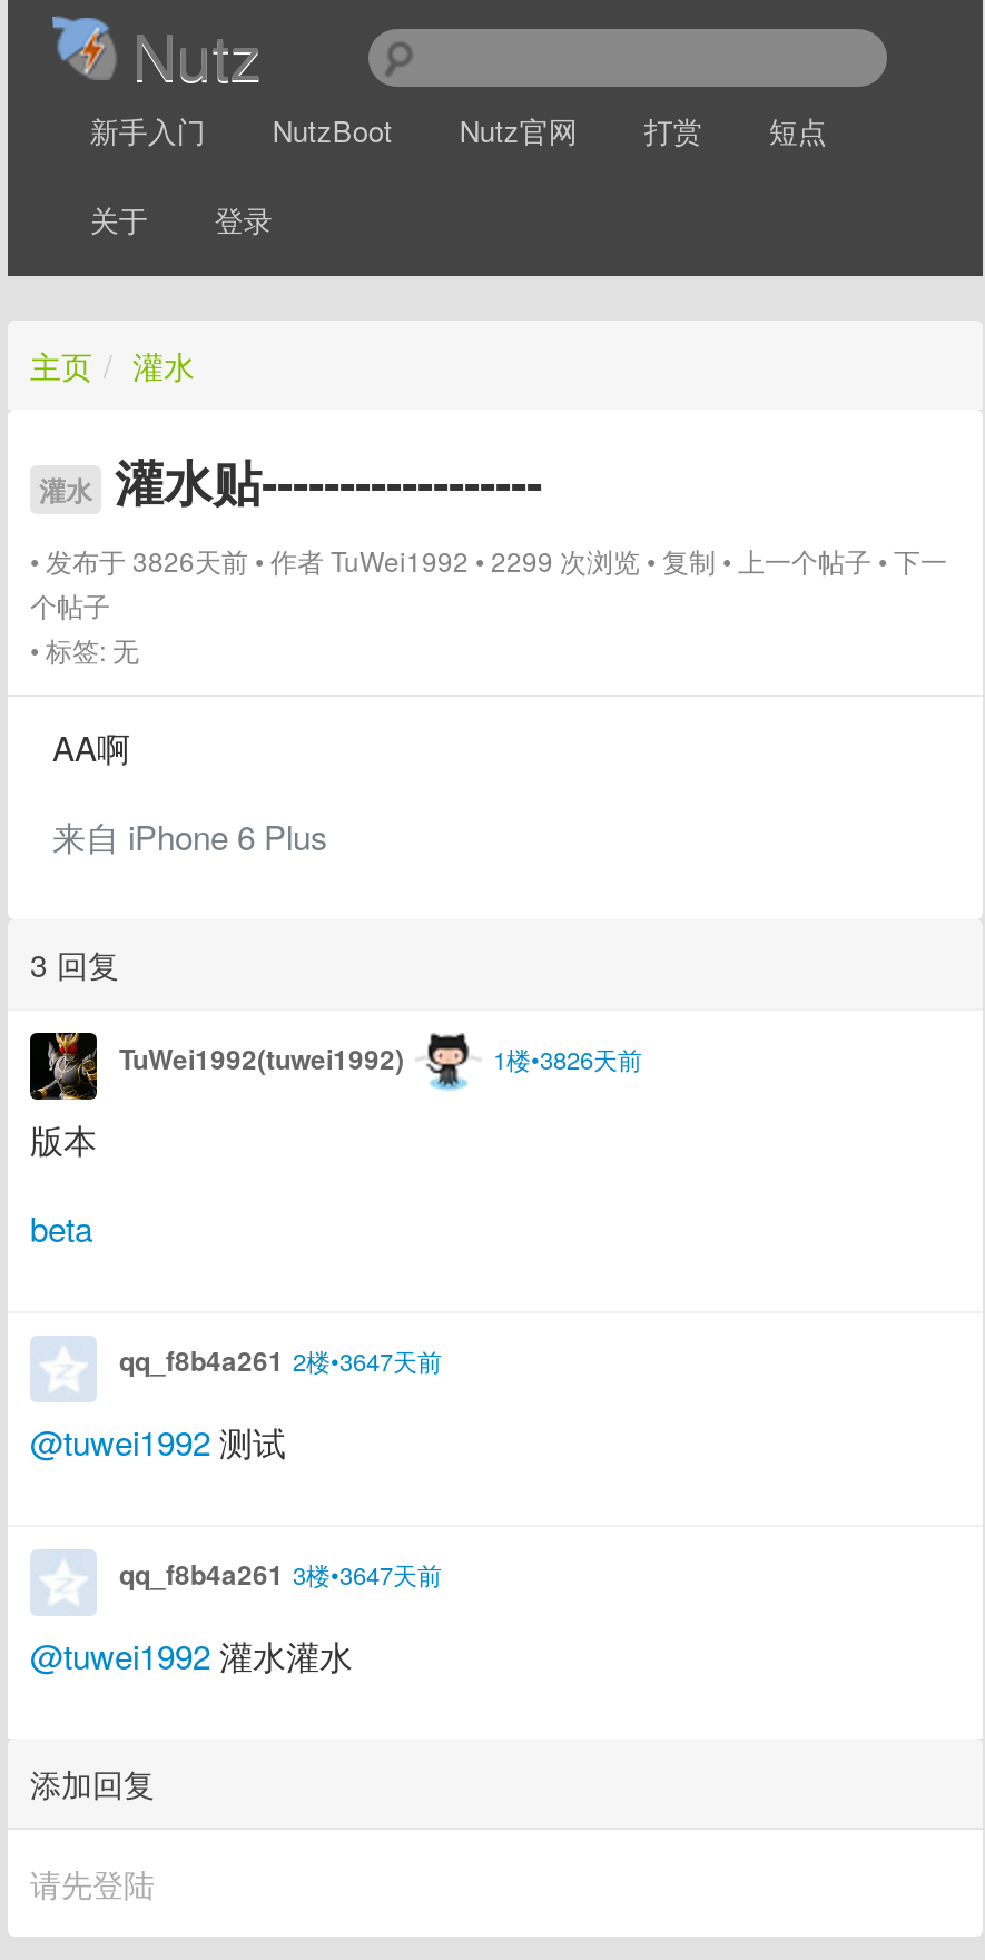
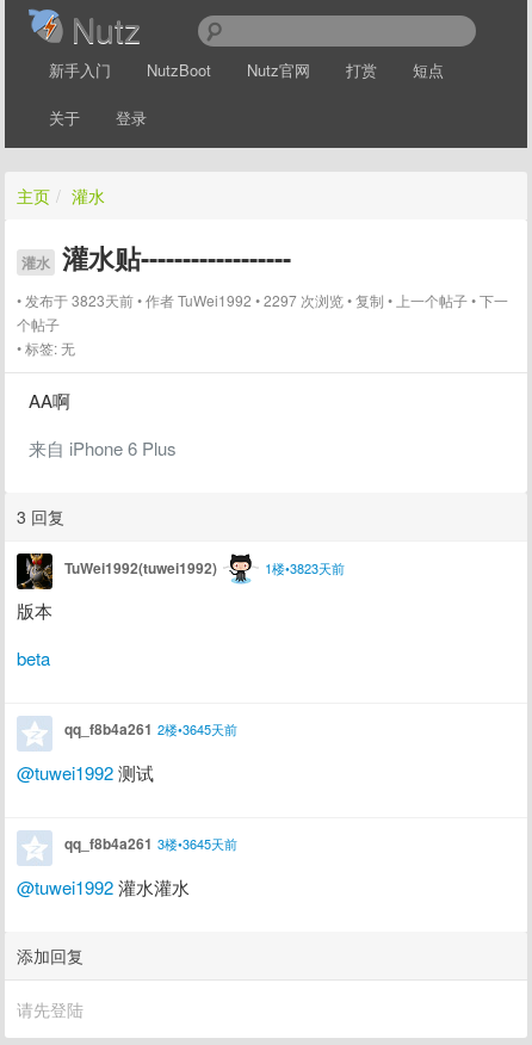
[39,541,947,579] 发布于 3826天前 作者TuWei1992 2299 次浏览 复制 上一个帖子 下一 -> [21,290,508,310] 发布于 3823天前 作者TuWei1992 2297 次浏览 复制 上一个帖子 下一
[493,1041,642,1077] 1楼•3826天前 -> [265,558,345,577] 1楼•3823天前
[119,1340,442,1380] qq_f8b4a261 2楼•3647天前 -> [64,718,237,740] qq_f8b4a261 2楼•3645天前
[119,1554,442,1594] qq_f8b4a261 3楼•3647天前 -> [64,833,237,854] qq_f8b4a261 3楼•3645天前

